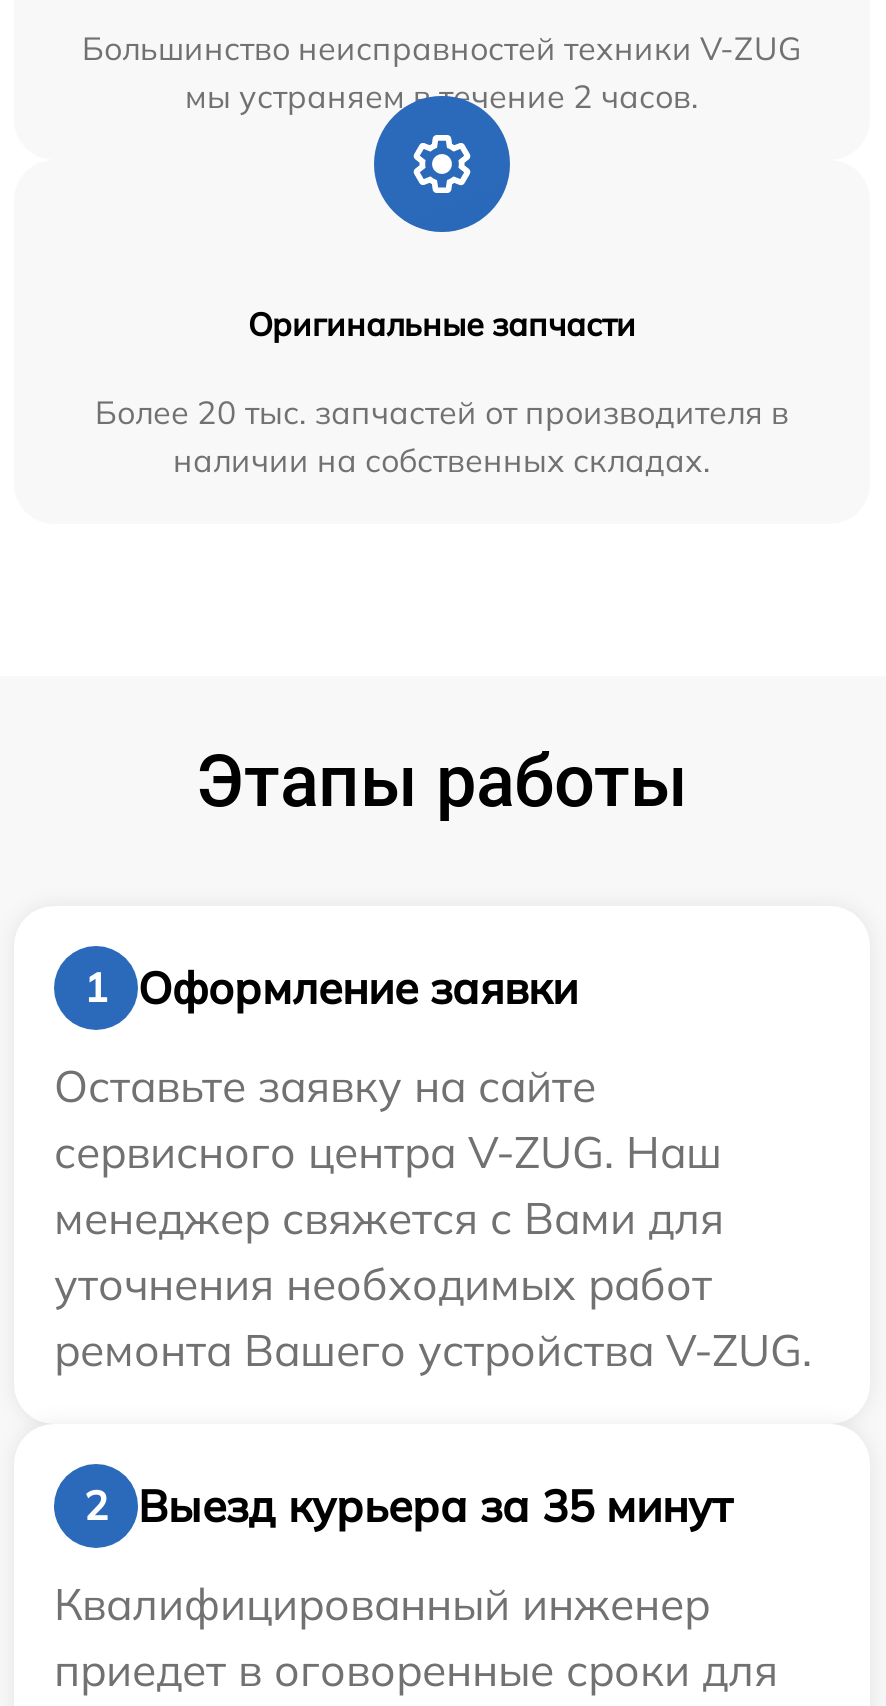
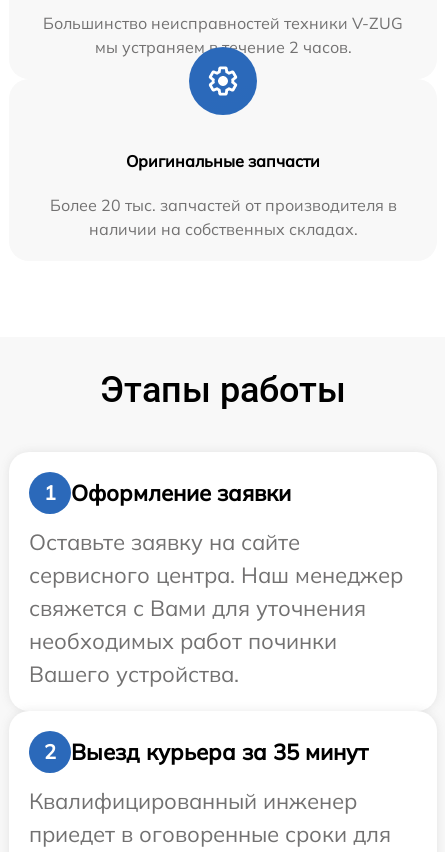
[54,1124,812,1378] сервисного центра V-ZUG. Наш | менеджер свяжется с Вами для | уточнения необходимых работ | ремонта Вашего устройства V-ZUG. -> [29,561,403,688] сервисного центра. Наш менеджер | свяжется с Вами для уточнения | необходимых работ починки | Вашего устройства.

